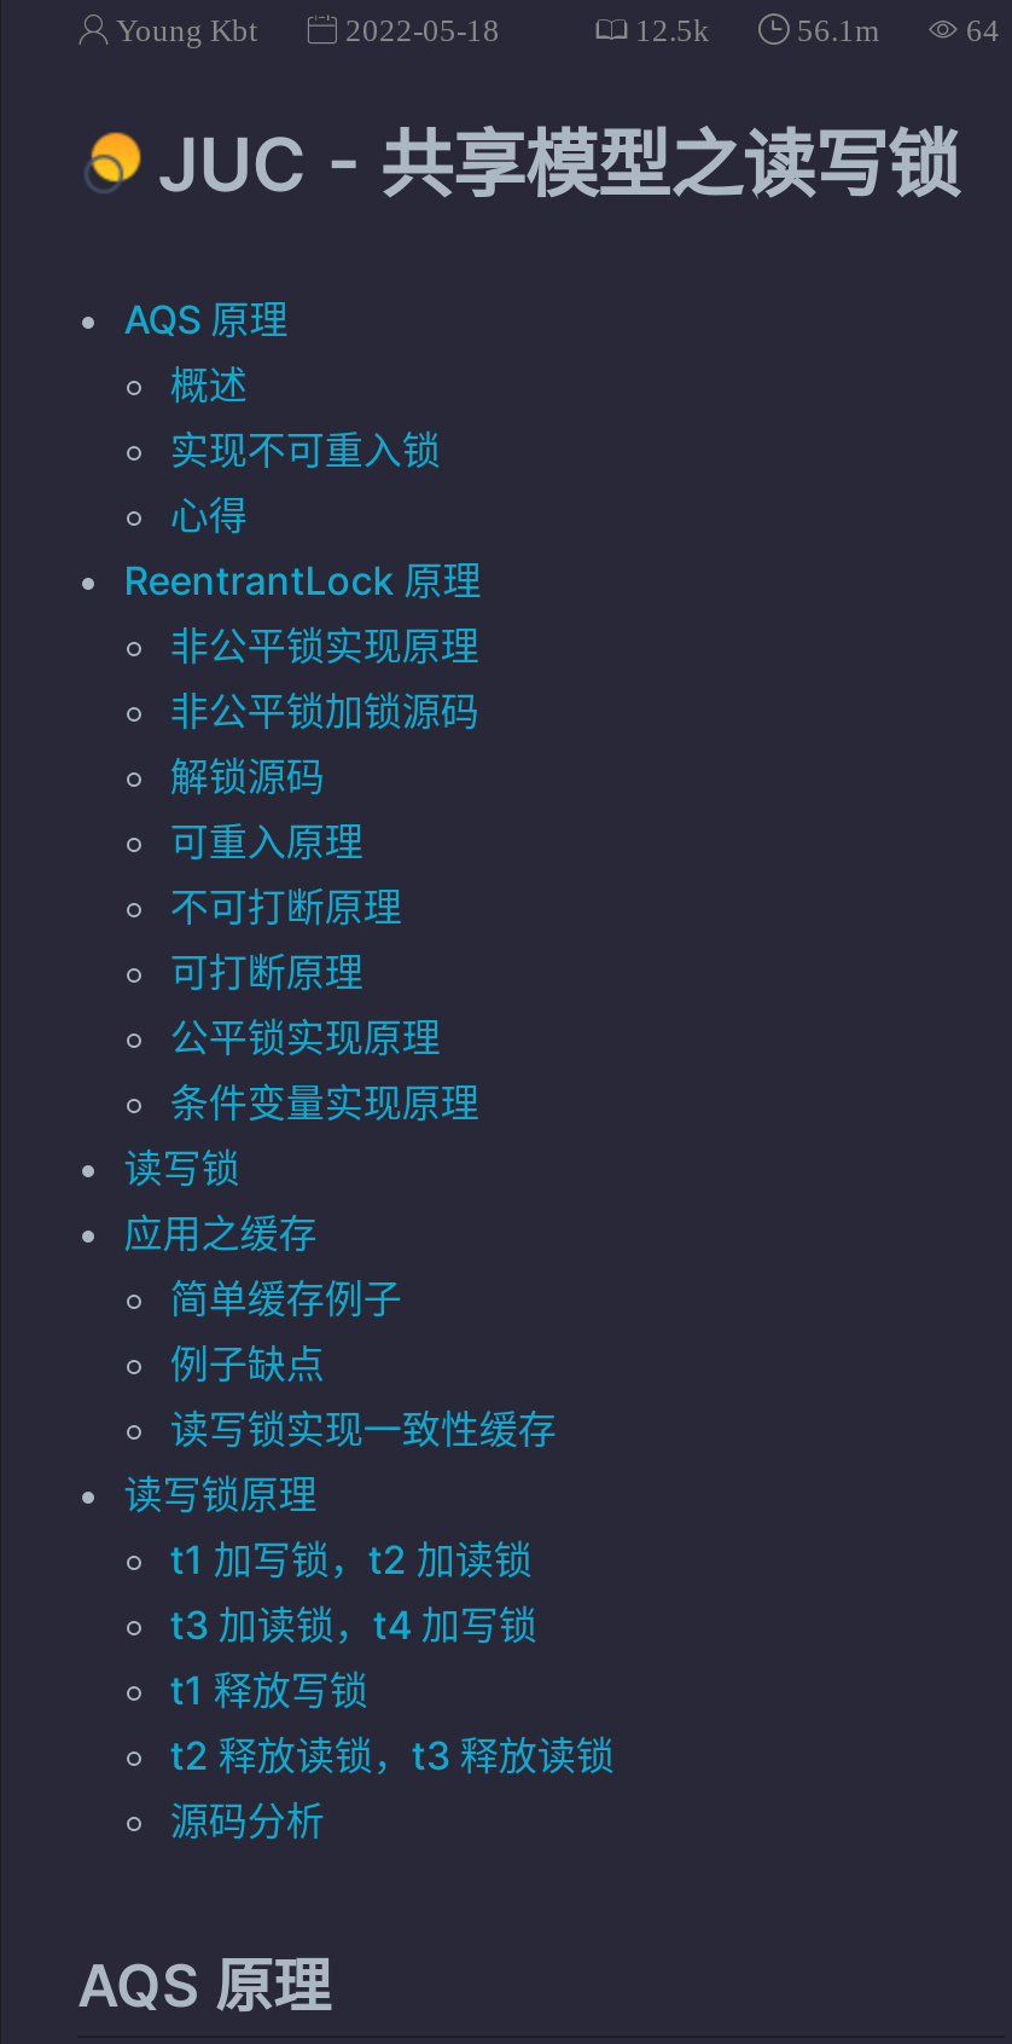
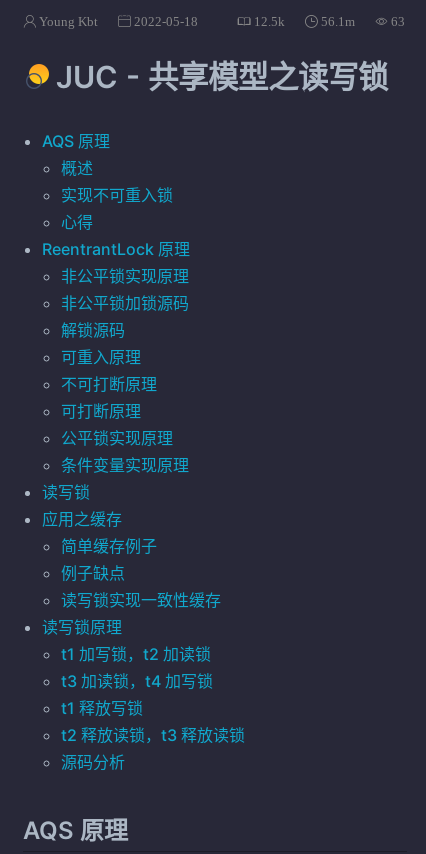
[966,14,1000,45] 64 -> [391,15,405,28] 63

